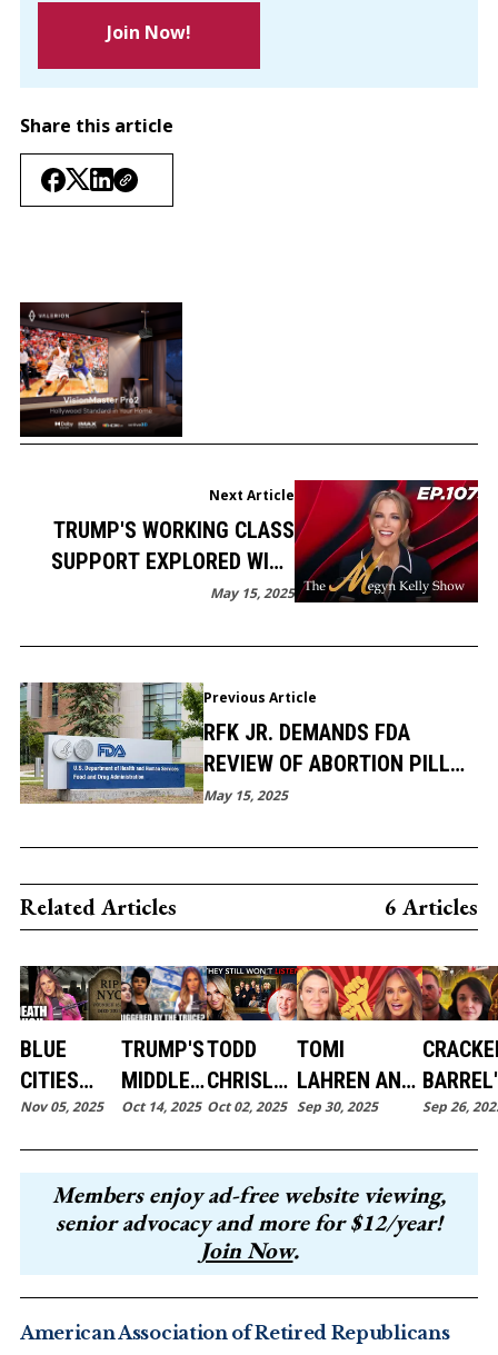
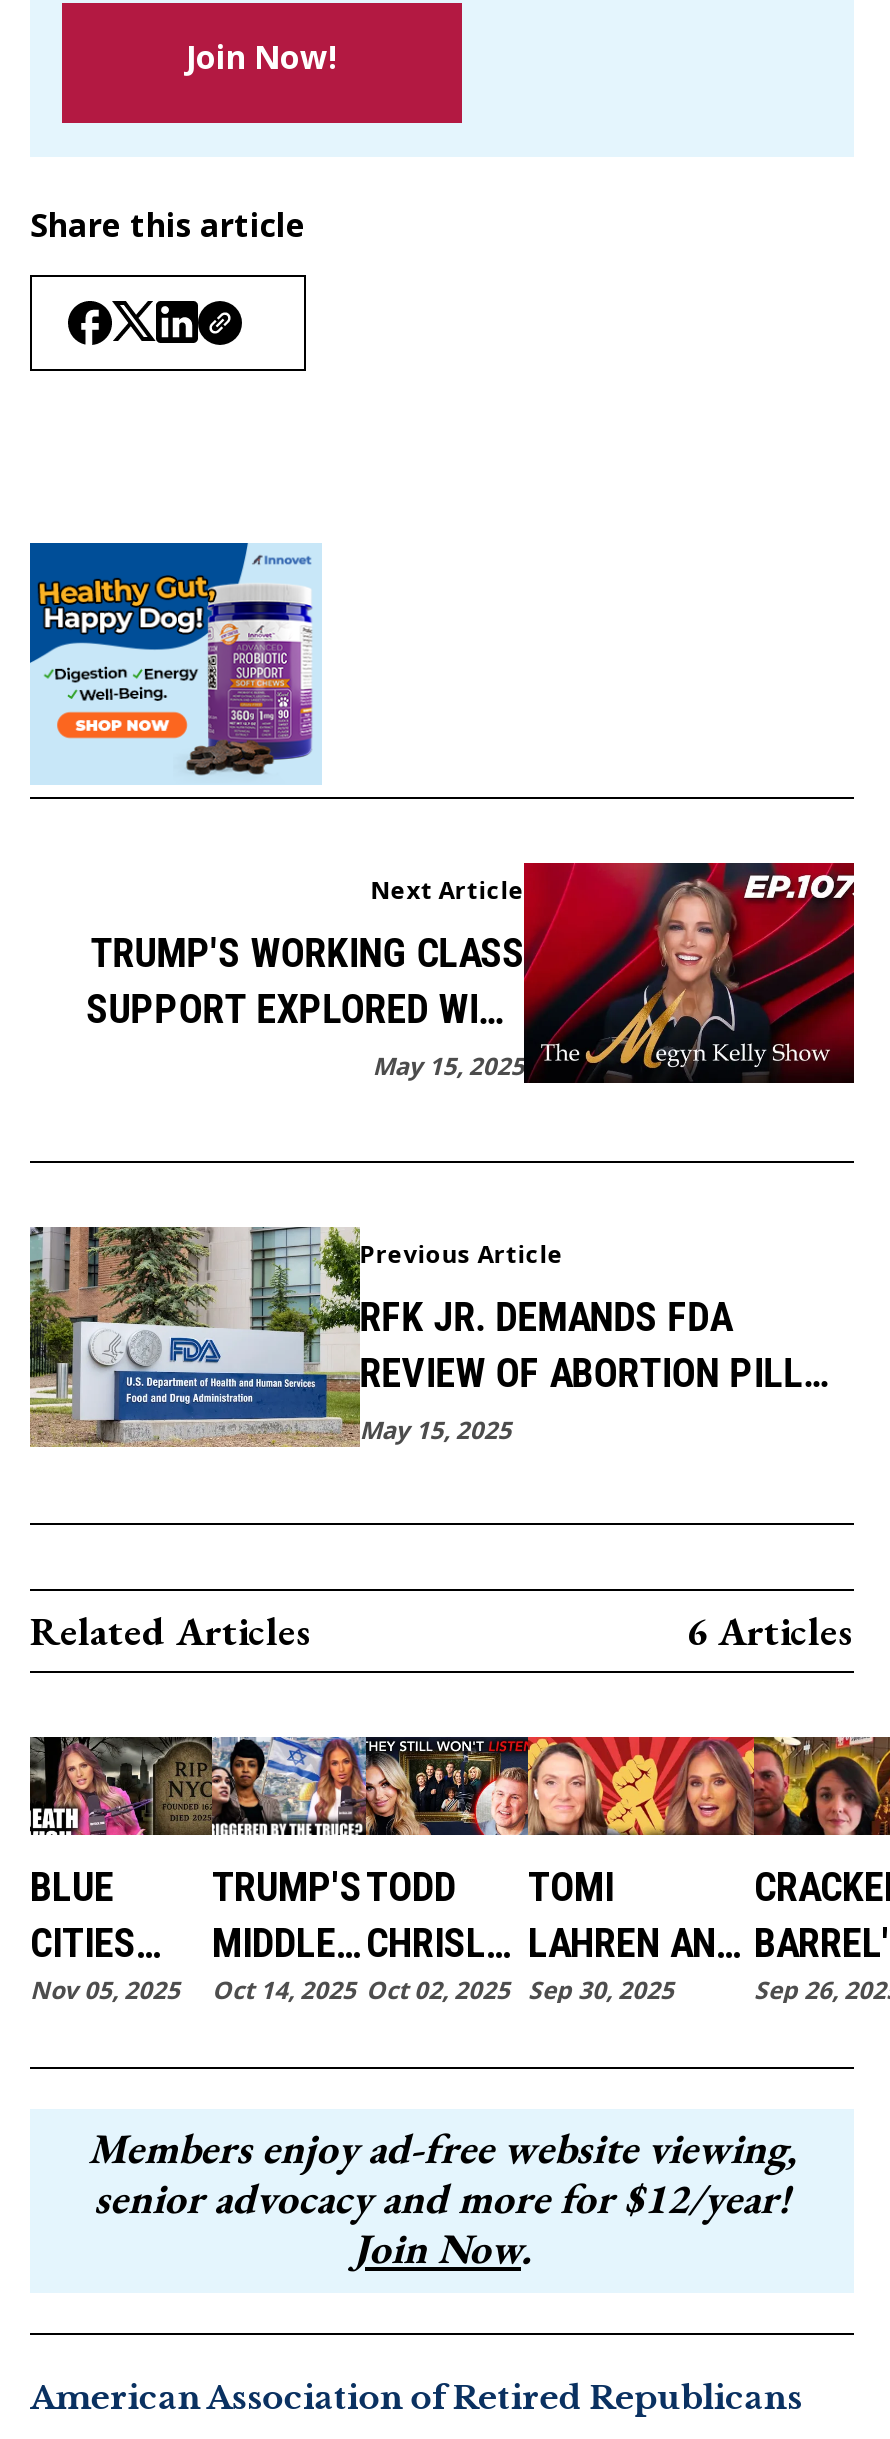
[19,301,183,438] [image] -> [28,541,322,785] [image]

